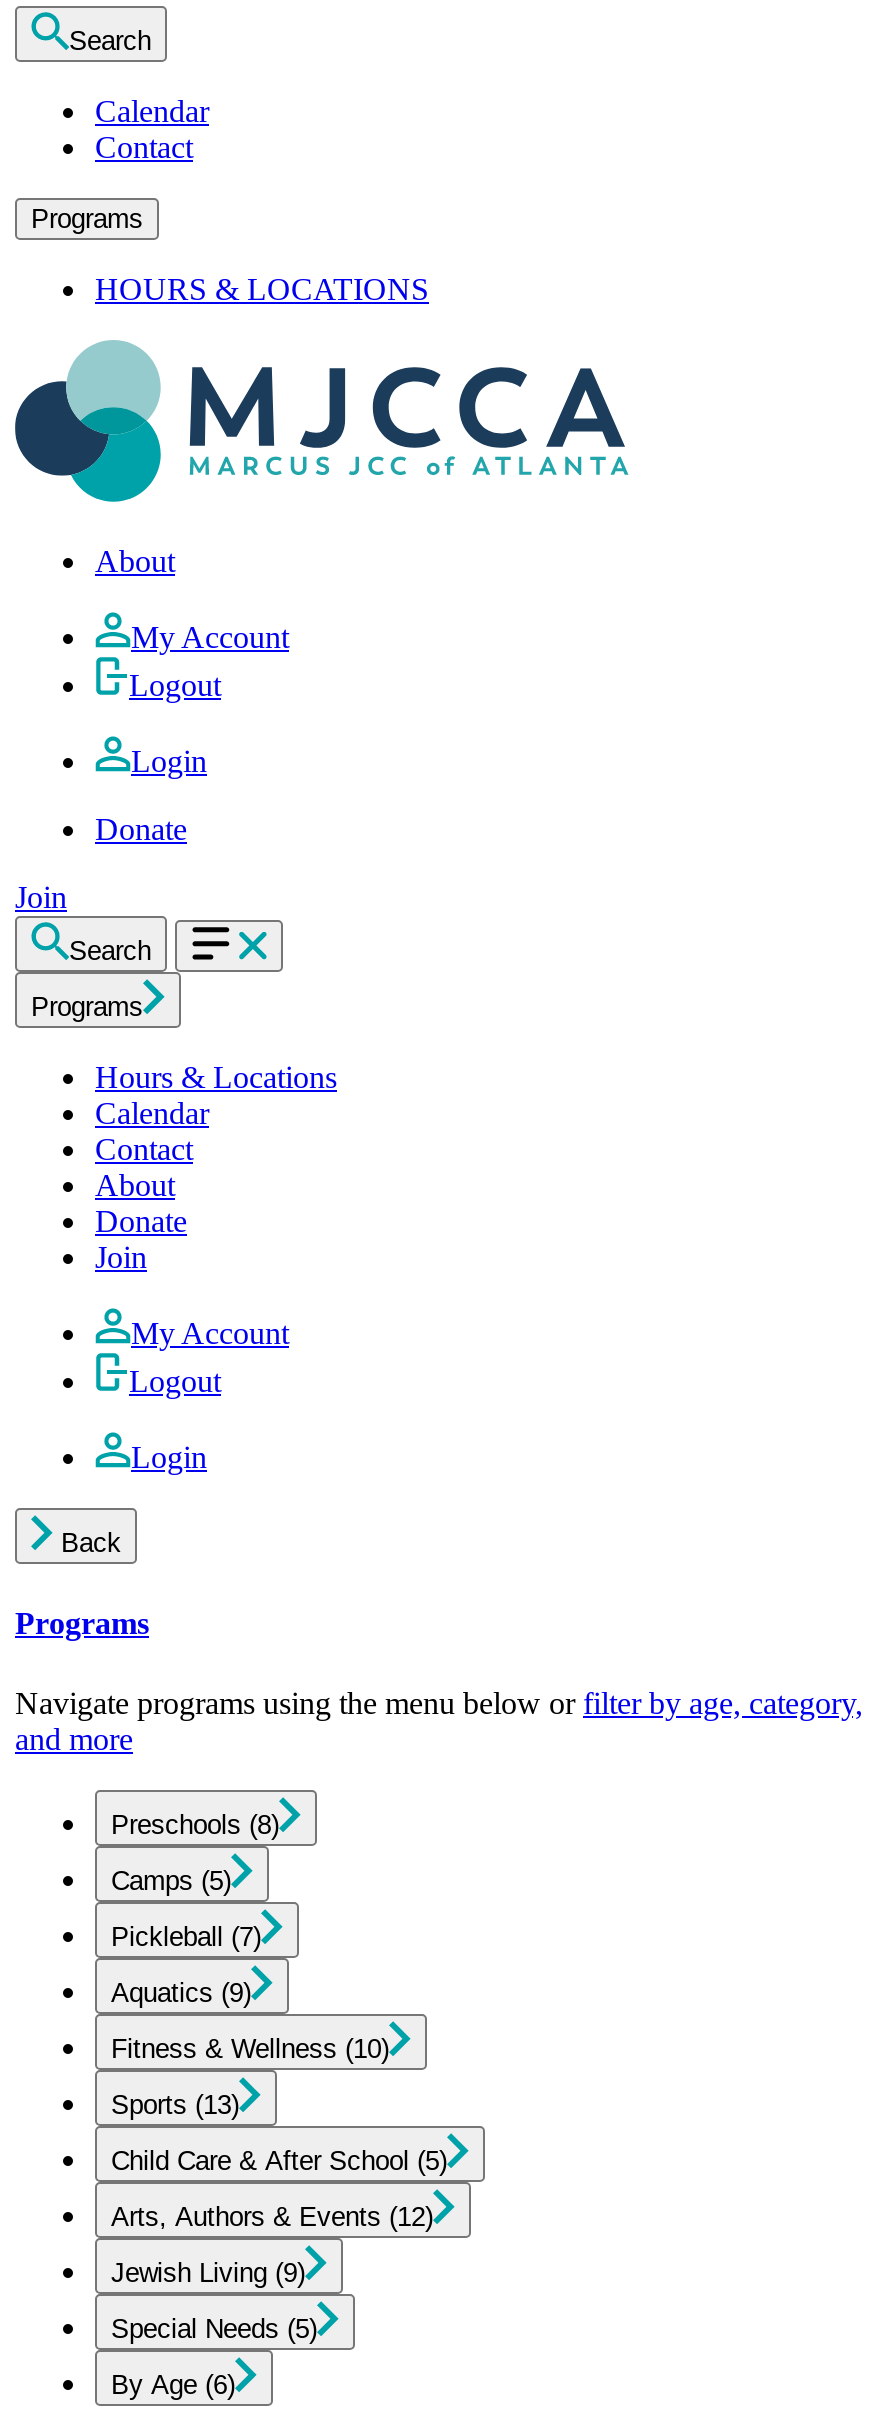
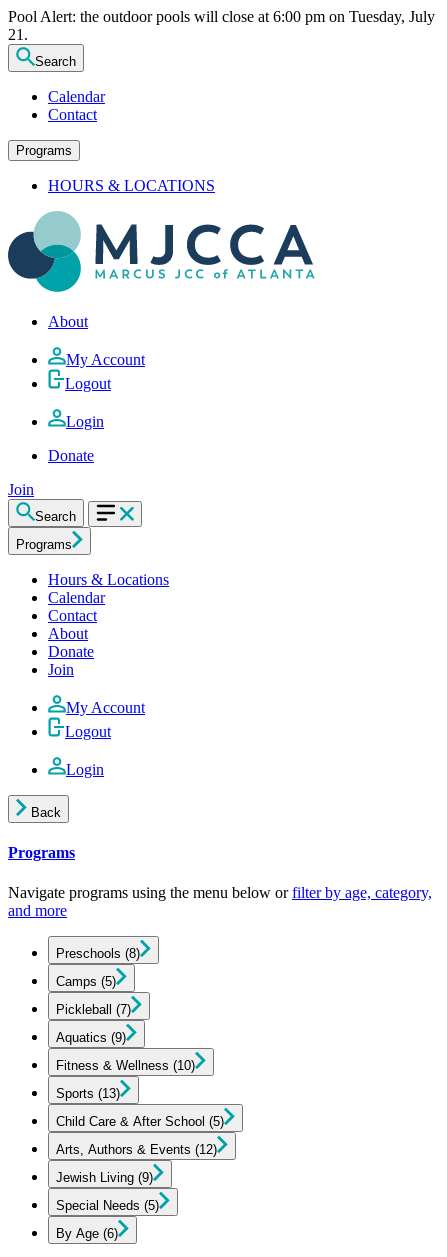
none -> [8,8,435,43] Pool Alert: the outdoor pools will close at 6:00 pm on Tuesday, July | 21.

